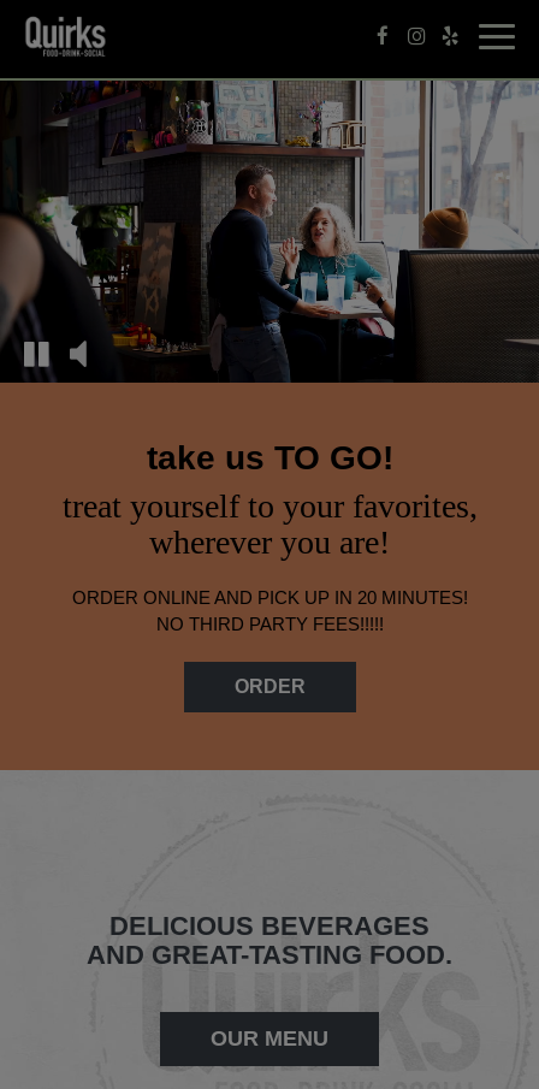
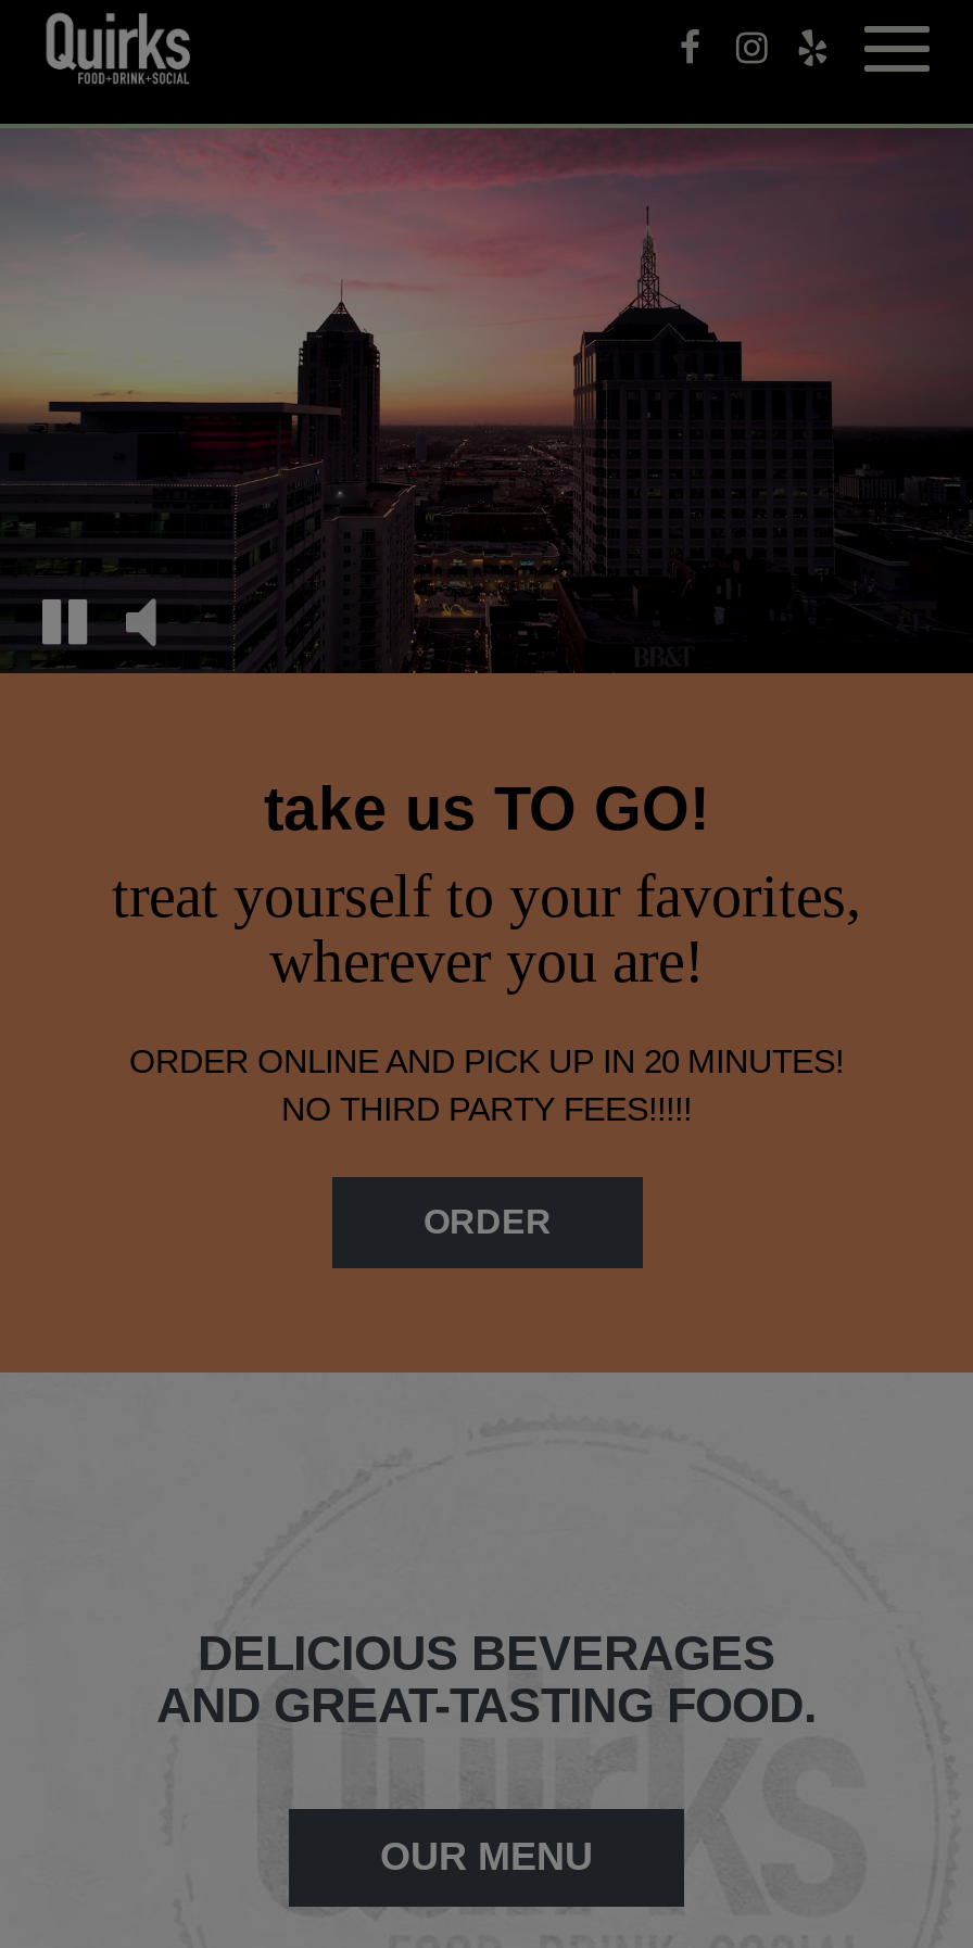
[4,79,535,383] [image] -> [7,126,966,673] [image]

